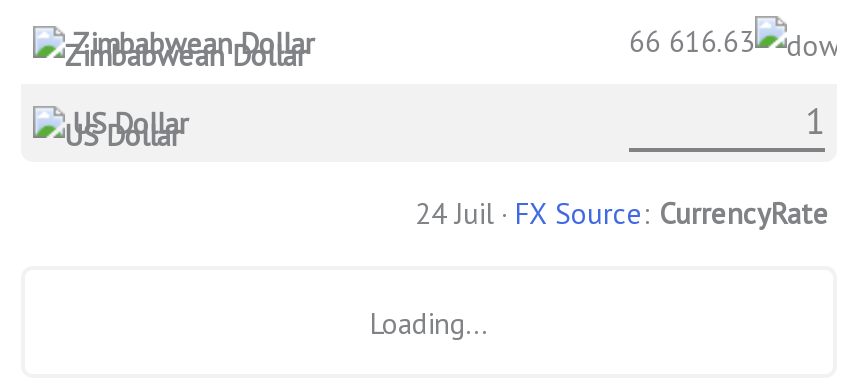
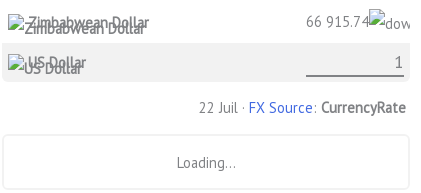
[629,22,755,60] 66 616.63 -> [306,12,369,31] 66 915.74
[415,195,829,233] 24 Juil · FX Source: CurrencyRate -> [199,98,406,117] 22 Juil · FX Source: CurrencyRate

